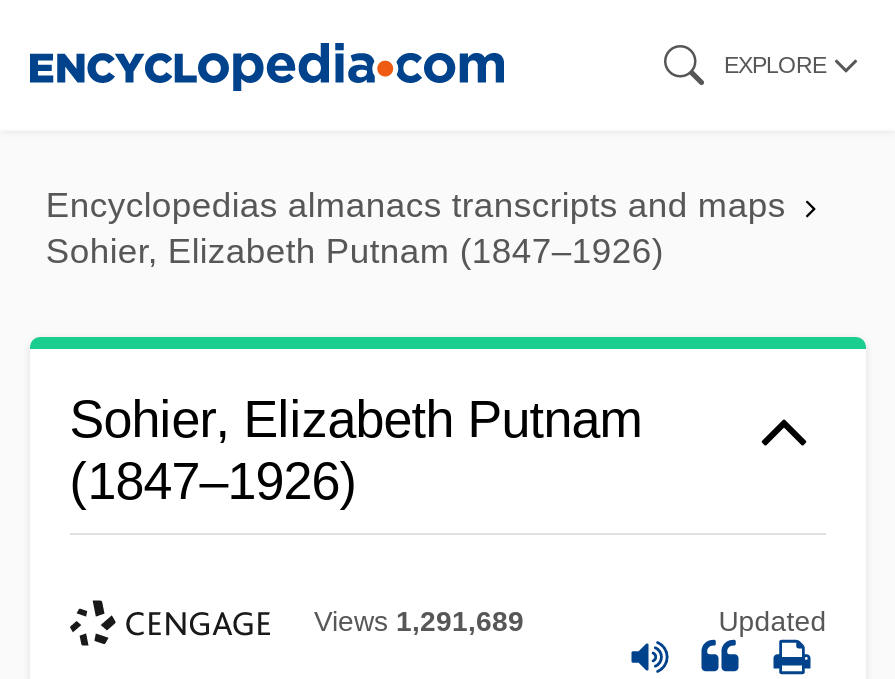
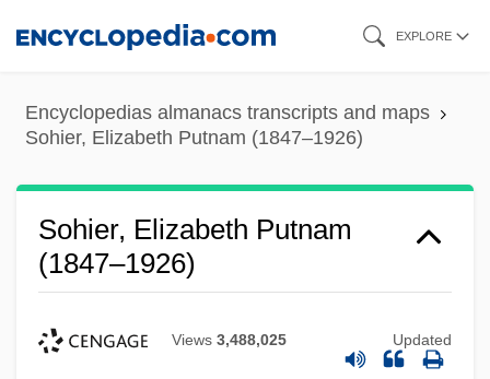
[314,606,524,638] Views 1,291,689 -> [172,331,287,349] Views 3,488,025

